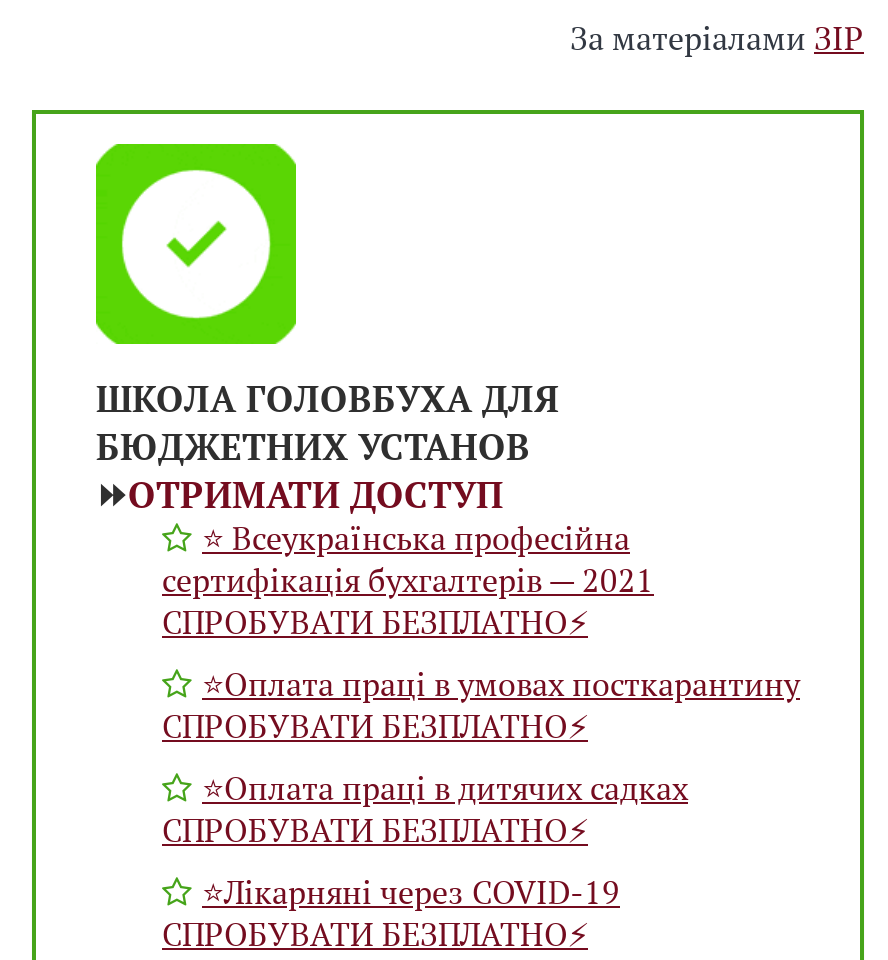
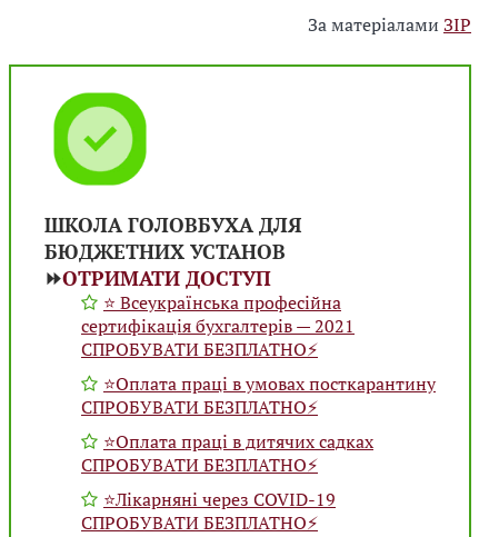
[94,142,298,346] [image] -> [44,83,156,195] [image]

